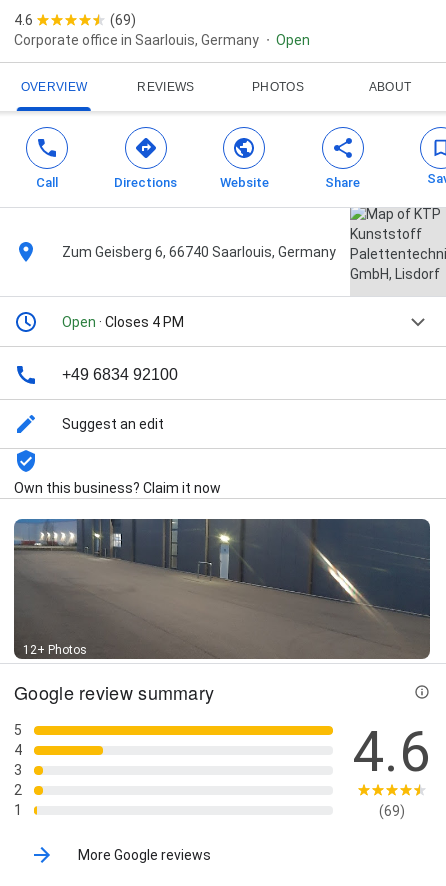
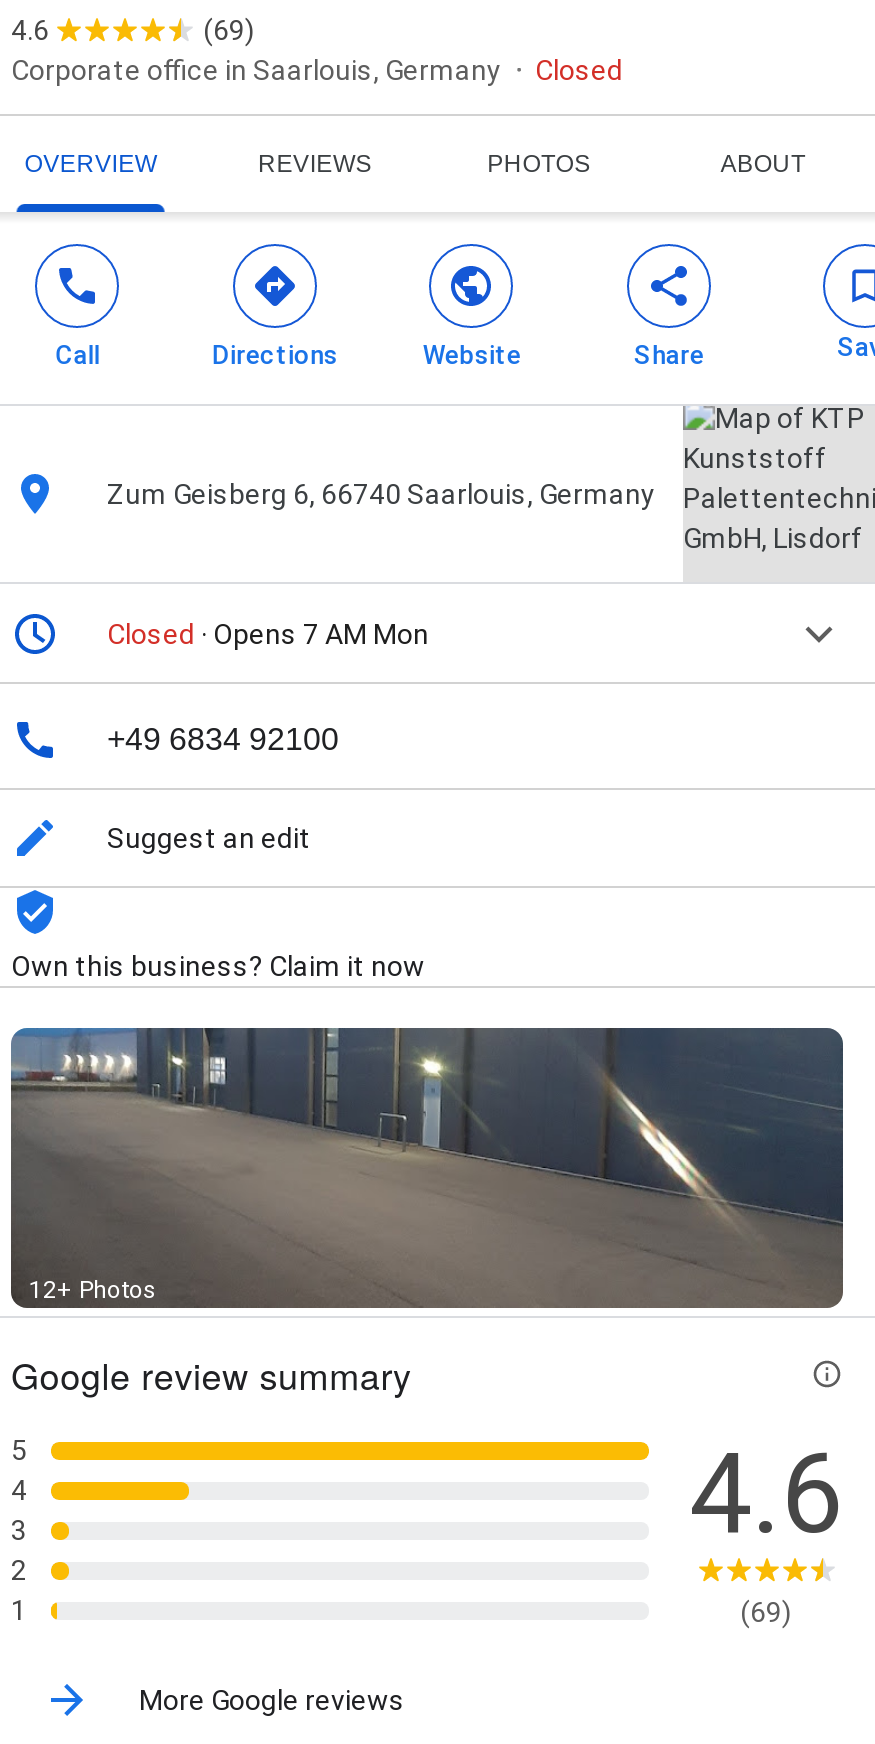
[276,32,310,48] Open -> [535,54,623,86] Closed
[62,314,184,330] Open · Closes 4 PM -> [107,618,429,650] Closed · Opens 7 AM Mon

